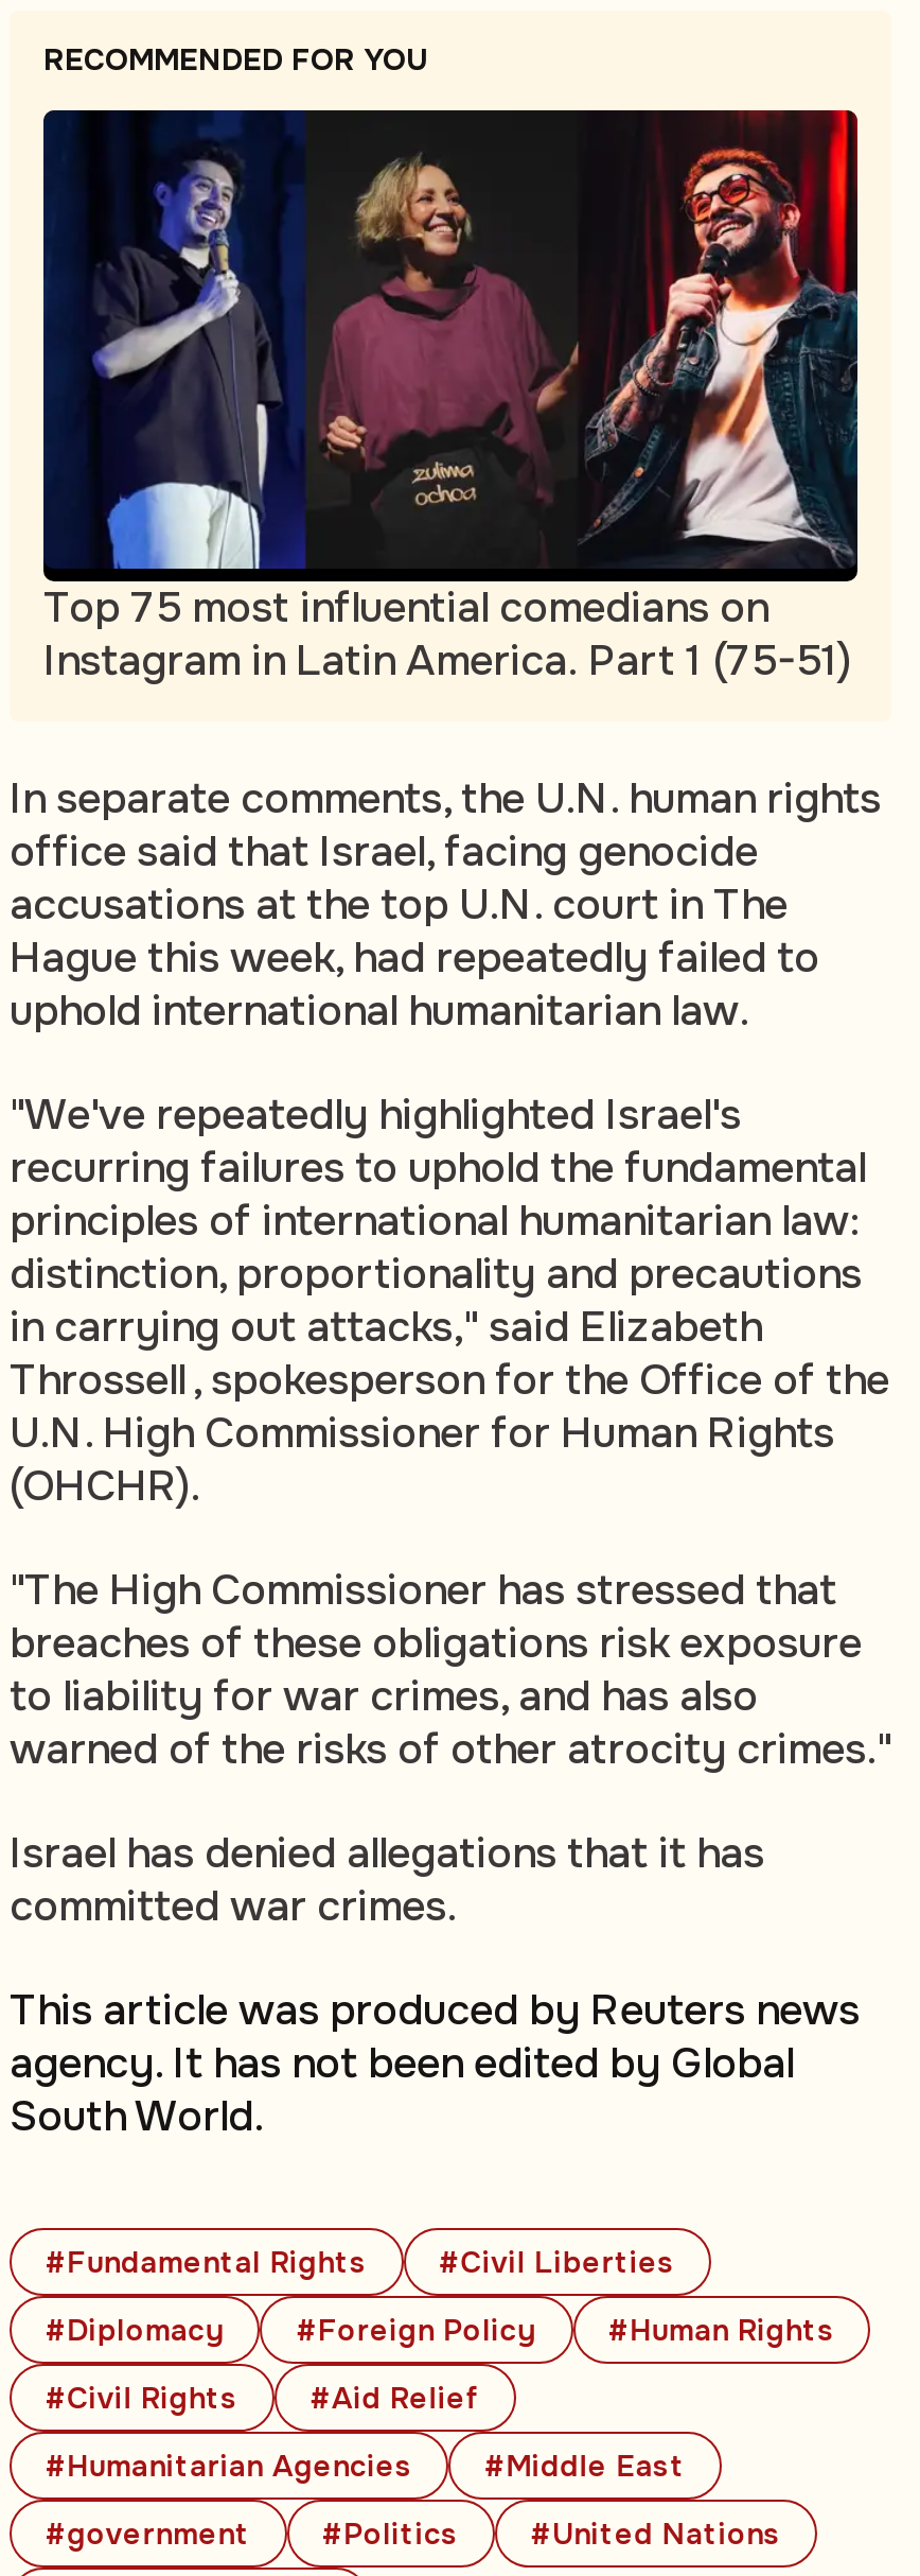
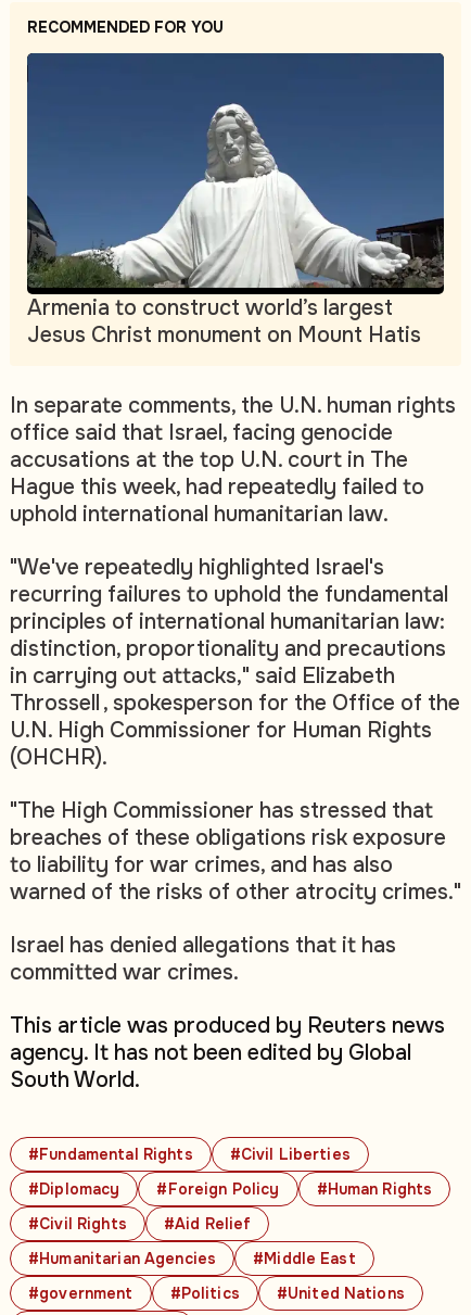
[43,108,860,687] [image] | Top 75 most influential comedians on | Instagram in Latin America. Part 1 (75-51) -> [27,52,445,349] [image] | Armenia to construct world’s largest | Jesus Christ monument on Mount Hatis

